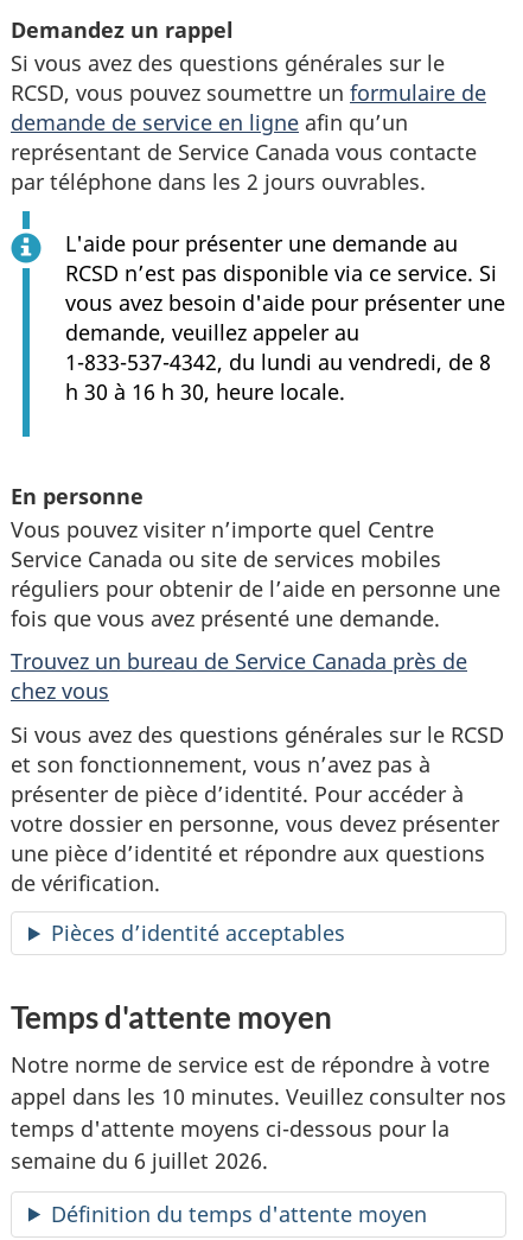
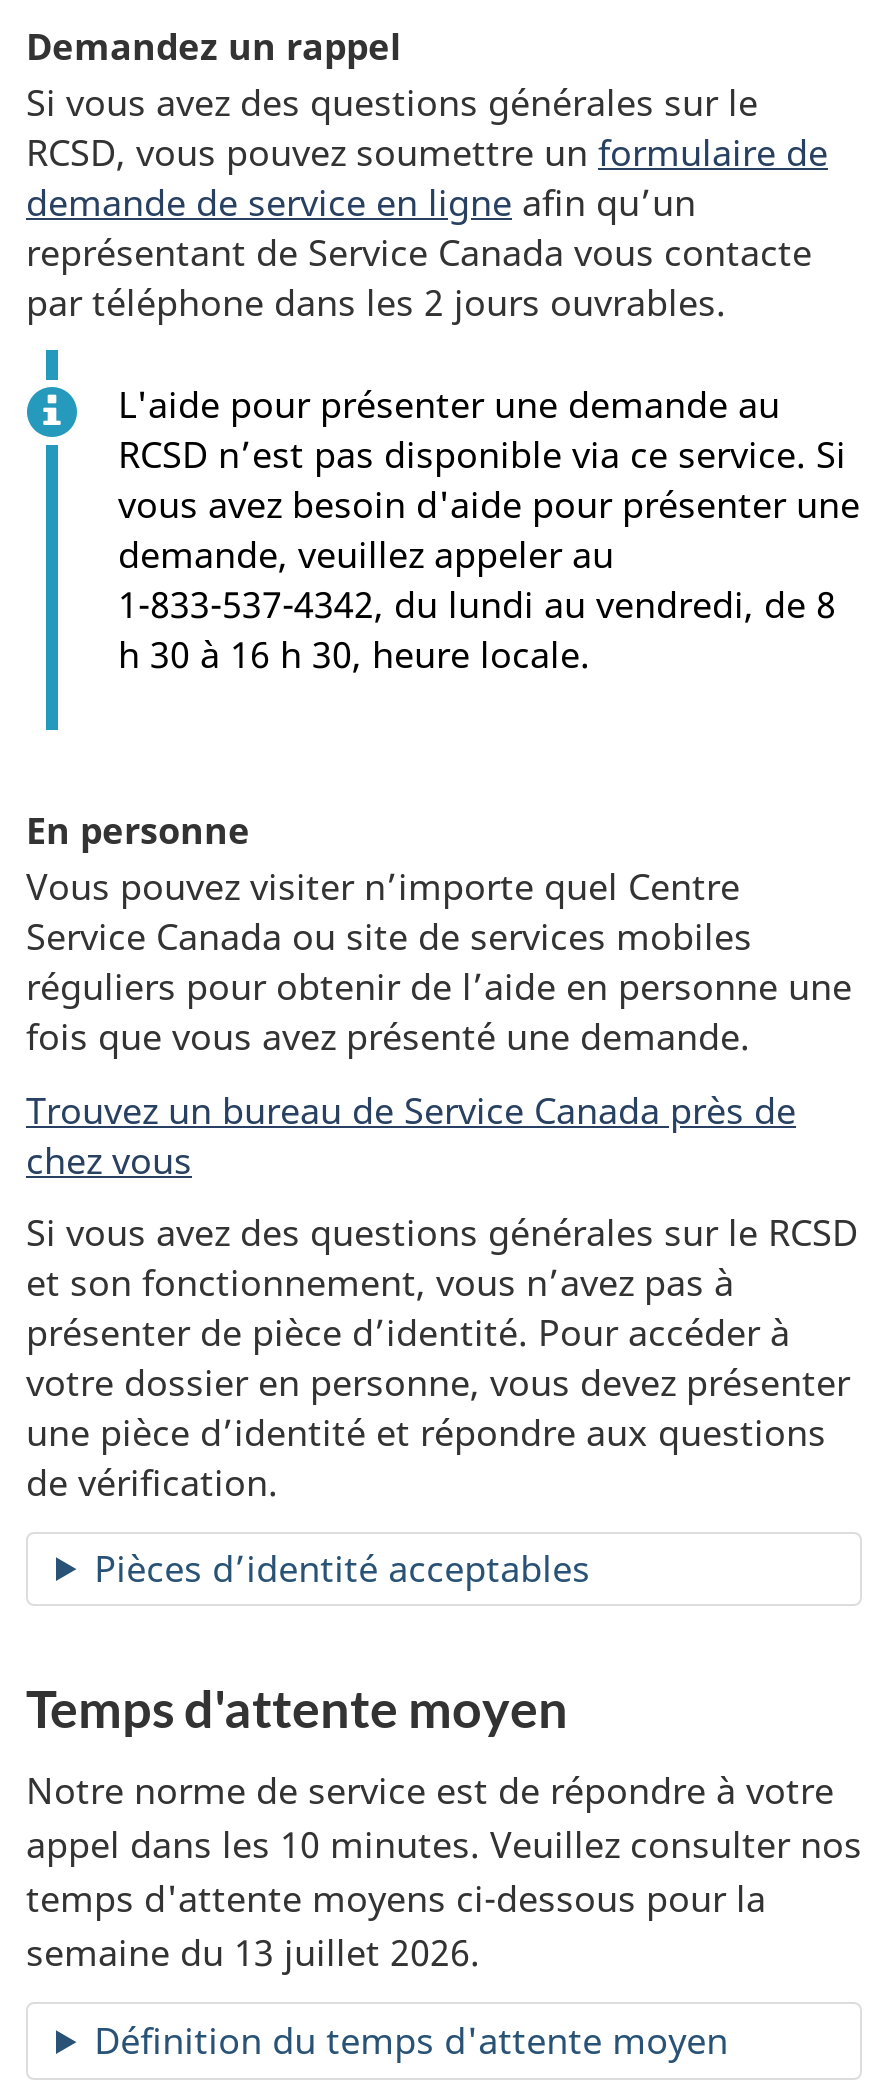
[11,1146,268,1175] semaine du 6 juillet 2026. -> [26,1927,480,1975] semaine du 13 juillet 2026.

